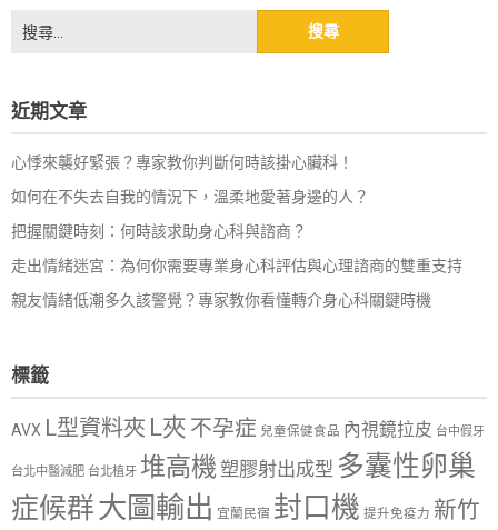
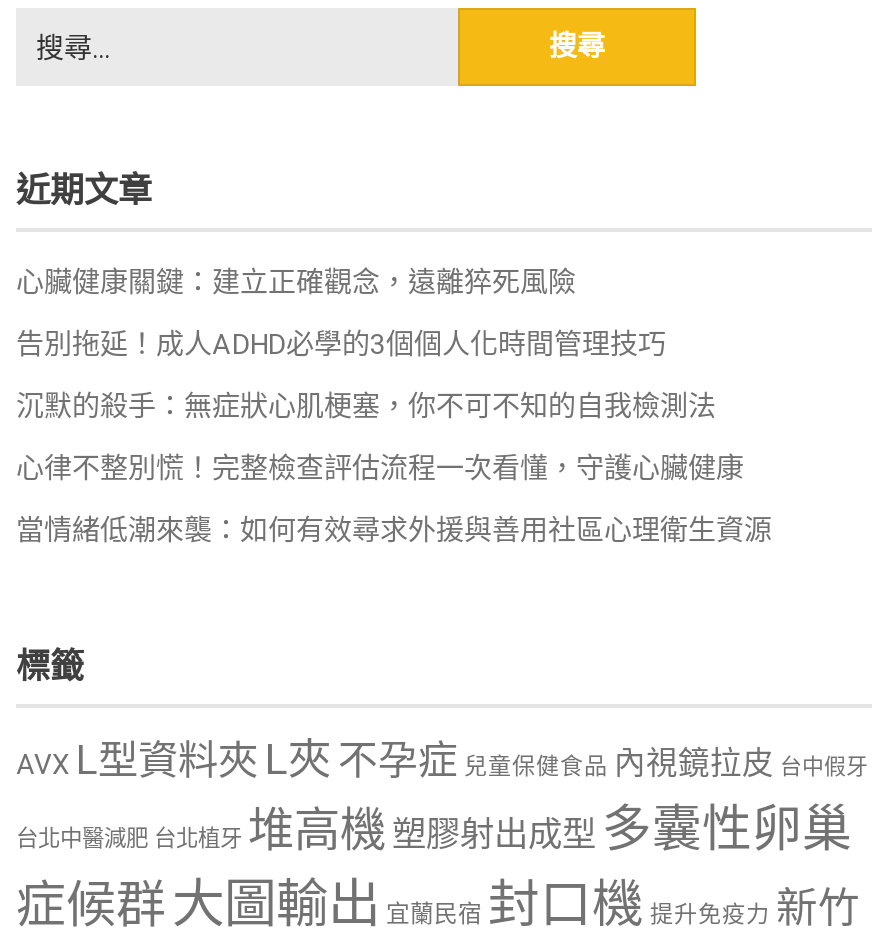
[11,153,353,171] 心悸來襲好緊張？專家教你判斷何時該掛心臟科！ -> [16,266,576,298] 心臟健康關鍵：建立正確觀念，遠離猝死風險
[11,188,369,206] 如何在不失去自我的情況下，溫柔地愛著身邊的人？ -> [16,328,666,360] 告別拖延！成人ADHD必學的3個個人化時間管理技巧
[11,222,307,240] 把握關鍵時刻：何時該求助身心科與諮商？ -> [16,390,716,422] 沉默的殺手：無症狀心肌梗塞，你不可不知的自我檢測法
[11,257,462,274] 走出情緒迷宮：為何你需要專業身心科評估與心理諮商的雙重支持 -> [16,452,744,484] 心律不整別慌！完整檢查評估流程一次看懂，守護心臟健康
[11,291,431,309] 親友情緒低潮多久該警覺？專家教你看懂轉介身心科關鍵時機 -> [16,514,772,546] 當情緒低潮來襲：如何有效尋求外援與善用社區心理衛生資源

